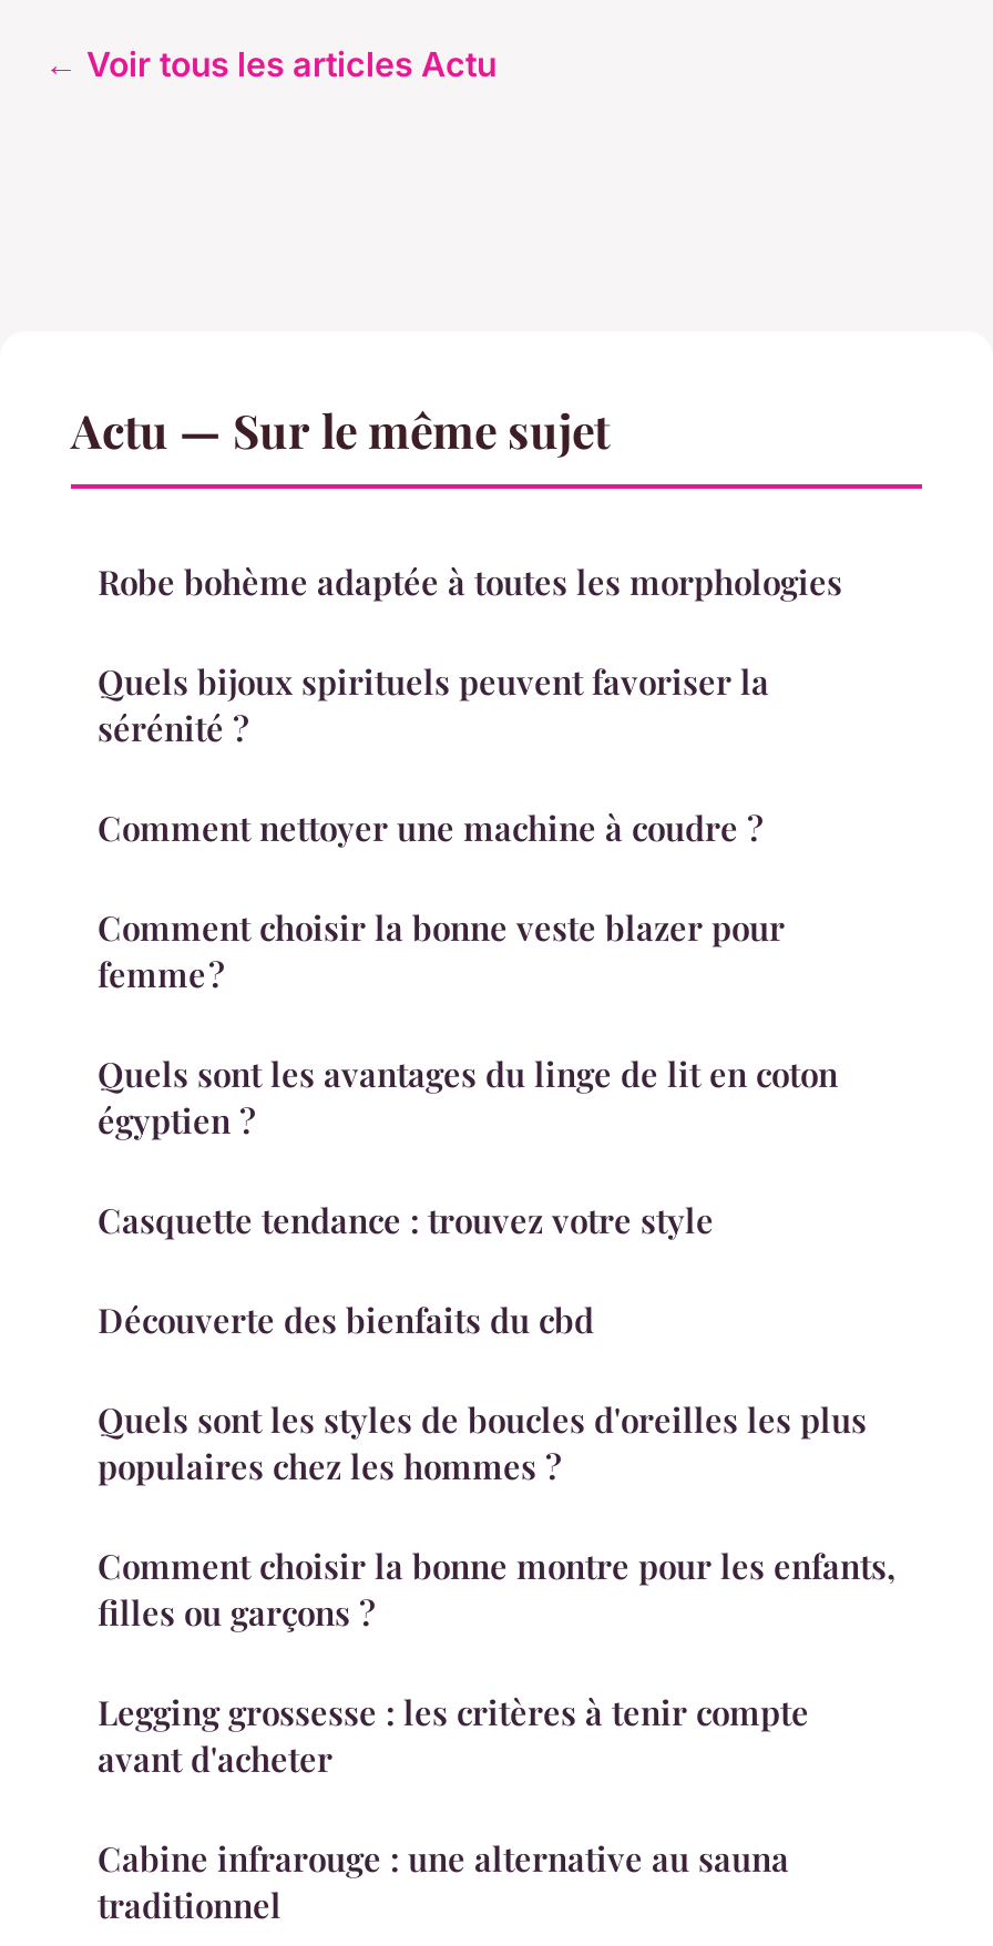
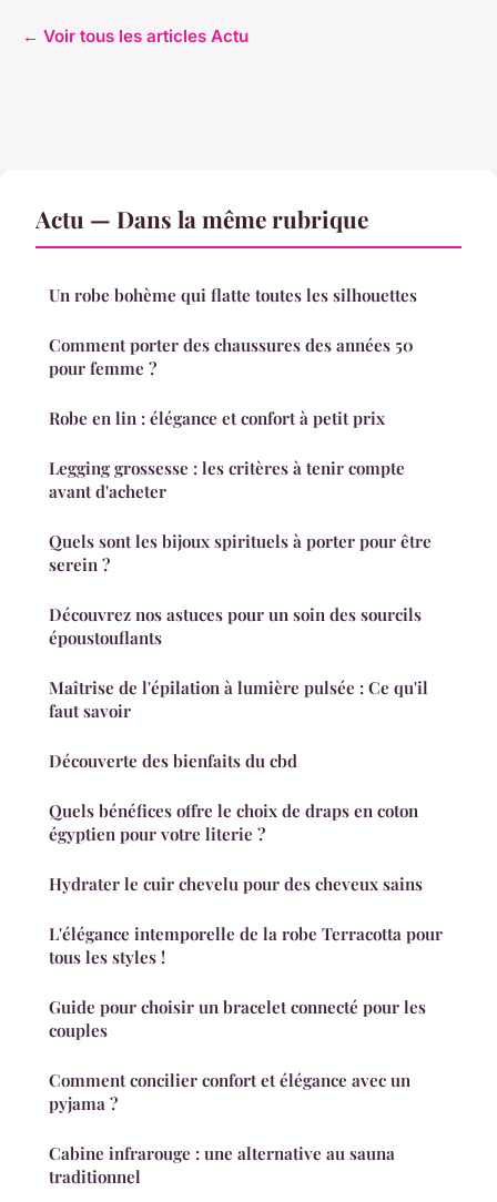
[71,398,895,1635] Actu — Sur le même sujet | Robe bohème adaptée à toutes les morphologies | Quels bijoux spirituels peuvent favoriser la | sérénité ? | Comment nettoyer une machine à coudre ? | Comment choisir la bonne veste blazer pour | femme ? | Quels sont les avantages du linge de lit en coton | égyptien ? | Casquette tendance : trouvez votre style | Quels sont les styles de boucles d'oreilles les plus | populaires chez les hommes ? | Comment choisir la bonne montre pour les enfants, | filles ou garçons ? -> [35,203,417,429] Actu — Dans la même rubrique | Un robe bohème qui flatte toutes les silhouettes | Comment porter des chaussures des années 50 | pour femme ? | Robe en lin : élégance et confort à petit prix
moved [98,1298,594,1342] -> [49,750,297,772]: Découverte des bienfaits du cbd
moved [98,1690,809,1781] -> [49,457,405,502]: Legging grossesse : les critères à tenir compte | avant d'acheter
none -> [49,530,443,1115] Quels sont les bijoux spirituels à porter pour être | serein ? | Découvrez nos astuces pour un soin des sourcils | époustouflants | Maîtrise de l'épilation à lumière pulsée : Ce qu'il | faut savoir | Quels bénéfices offre le choix de draps en coton | égyptien pour votre literie ? | Hydrater le cuir chevelu pour des cheveux sains | L'élégance intemporelle de la robe Terracotta pour | tous les styles ! | Guide pour choisir un bracelet connecté pour les | couples | Comment concilier confort et élégance avec un | pyjama ?

